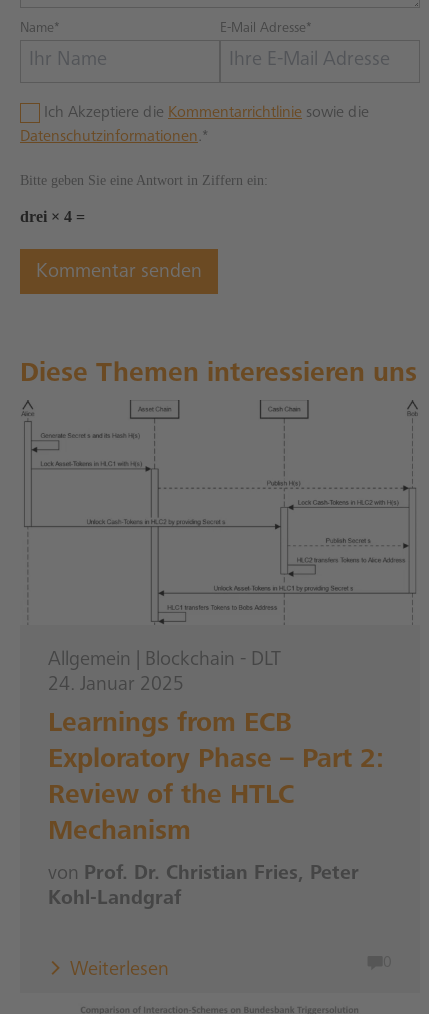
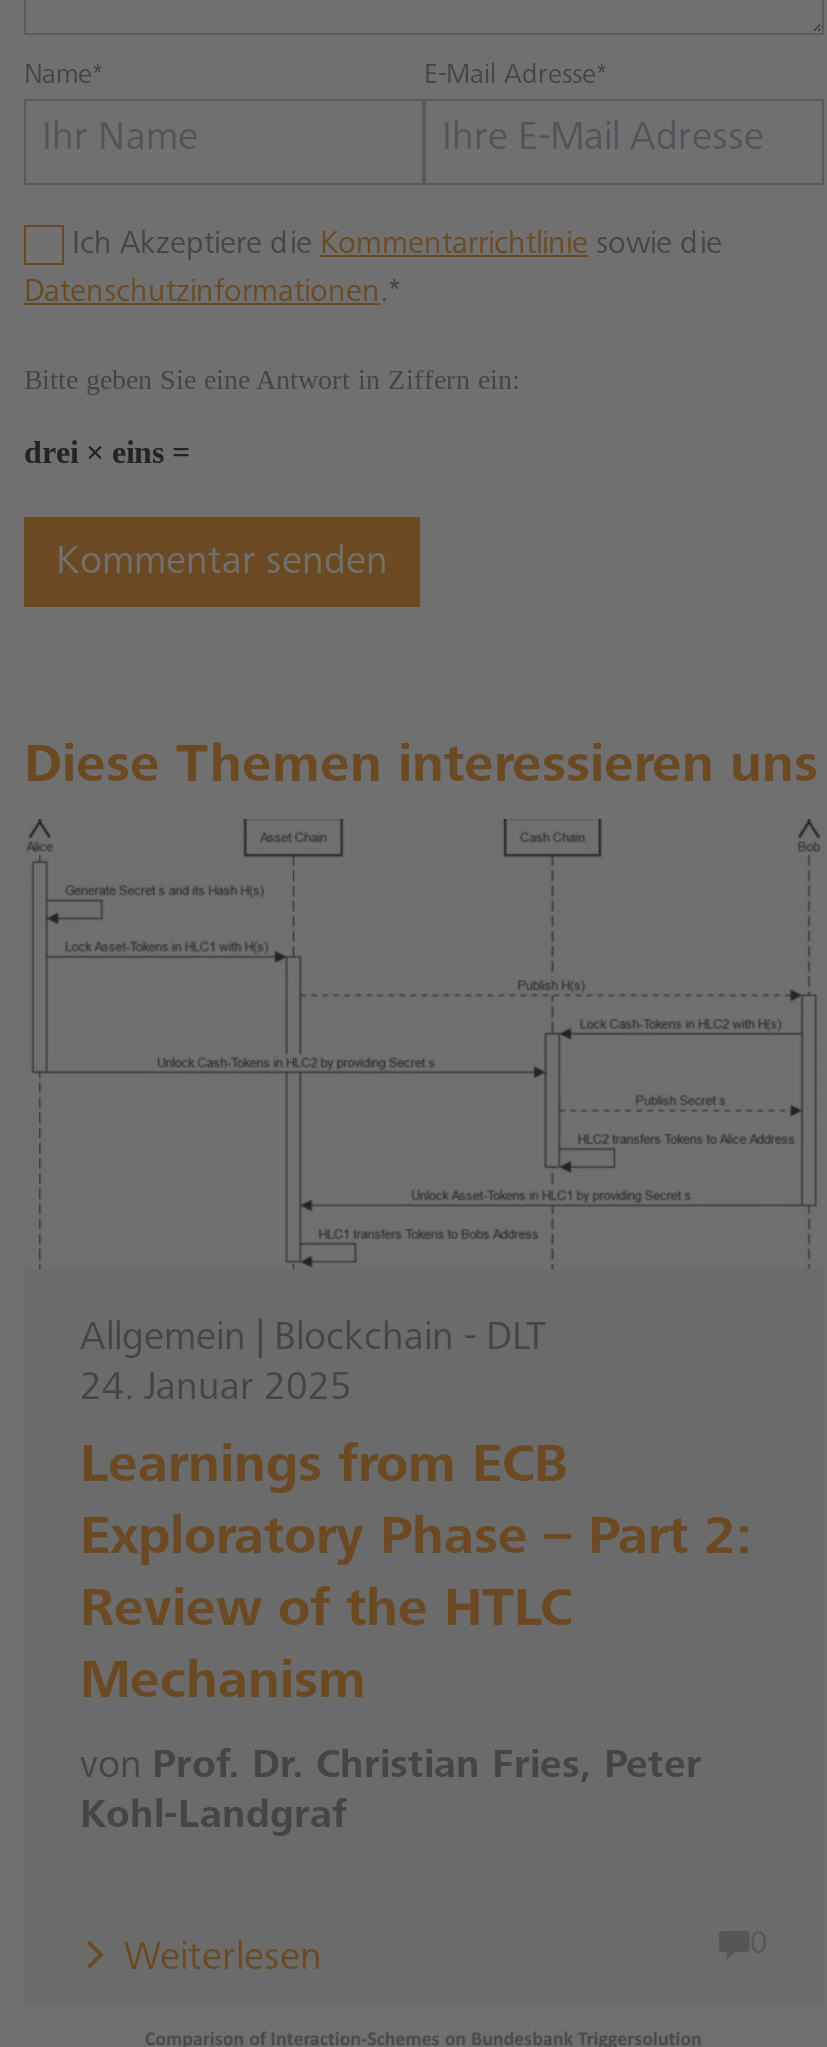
[20,208,89,225] drei × 4 = -> [24,435,198,469] drei × eins =

